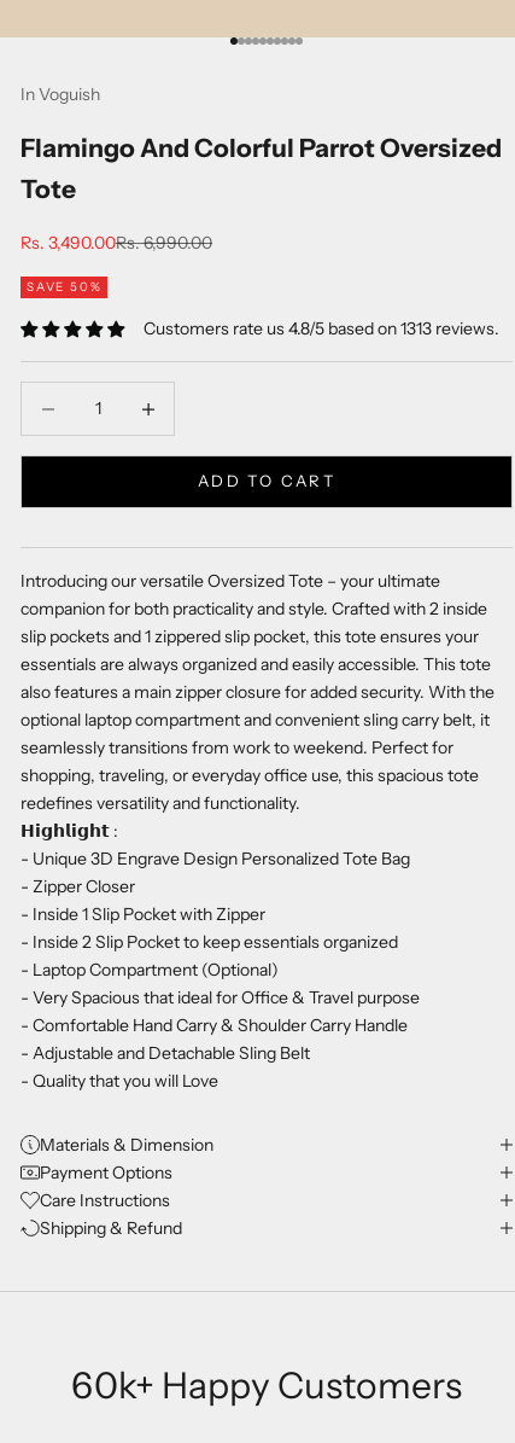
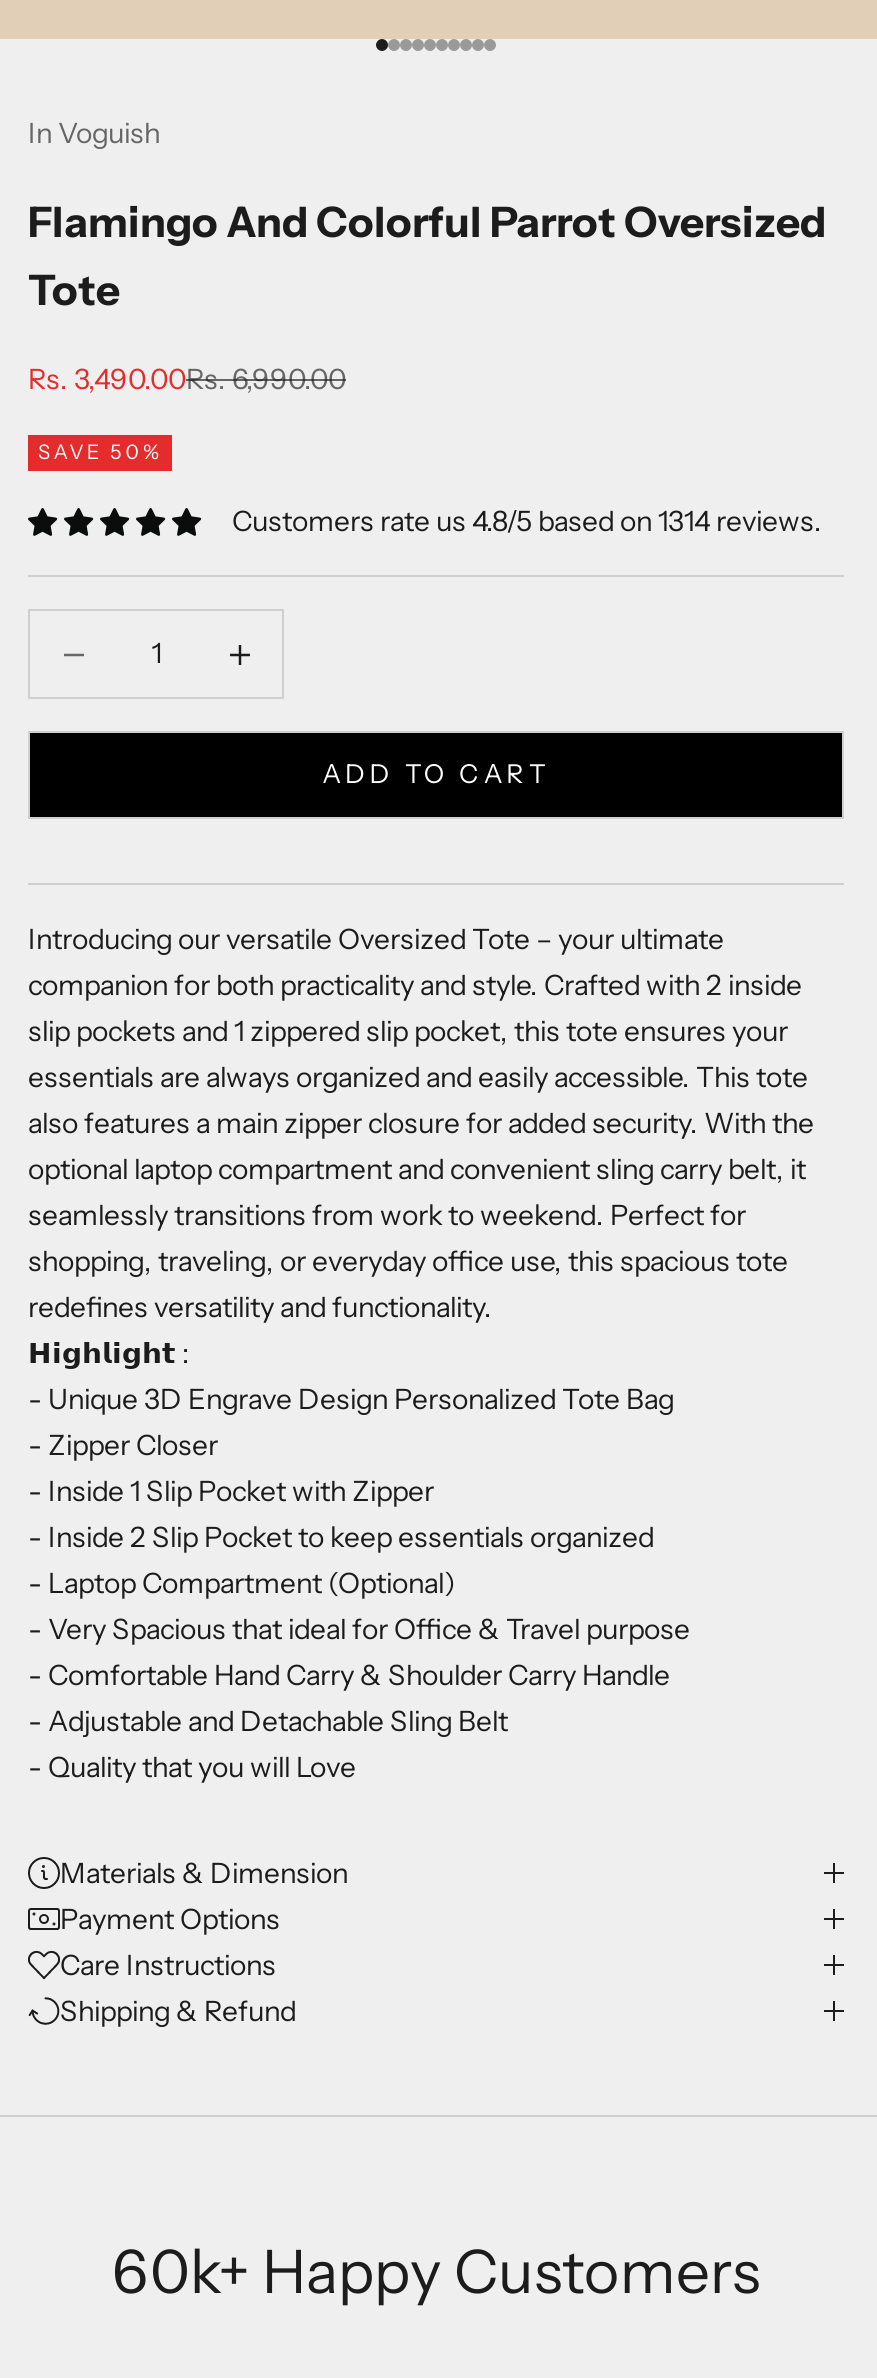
[144,318,499,340] Customers rate us 4.8/5 based on 1313 reviews. -> [232,504,822,540] Customers rate us 4.8/5 based on 1314 reviews.

